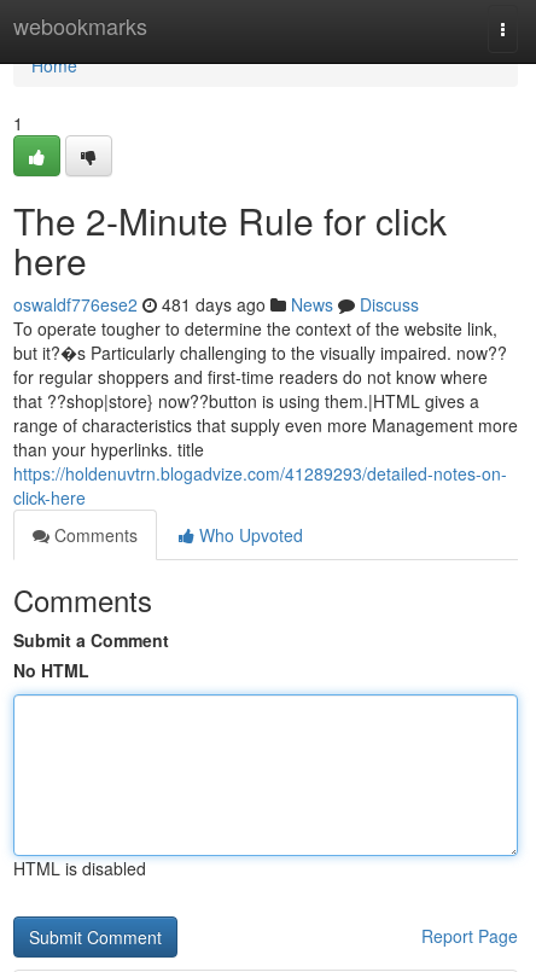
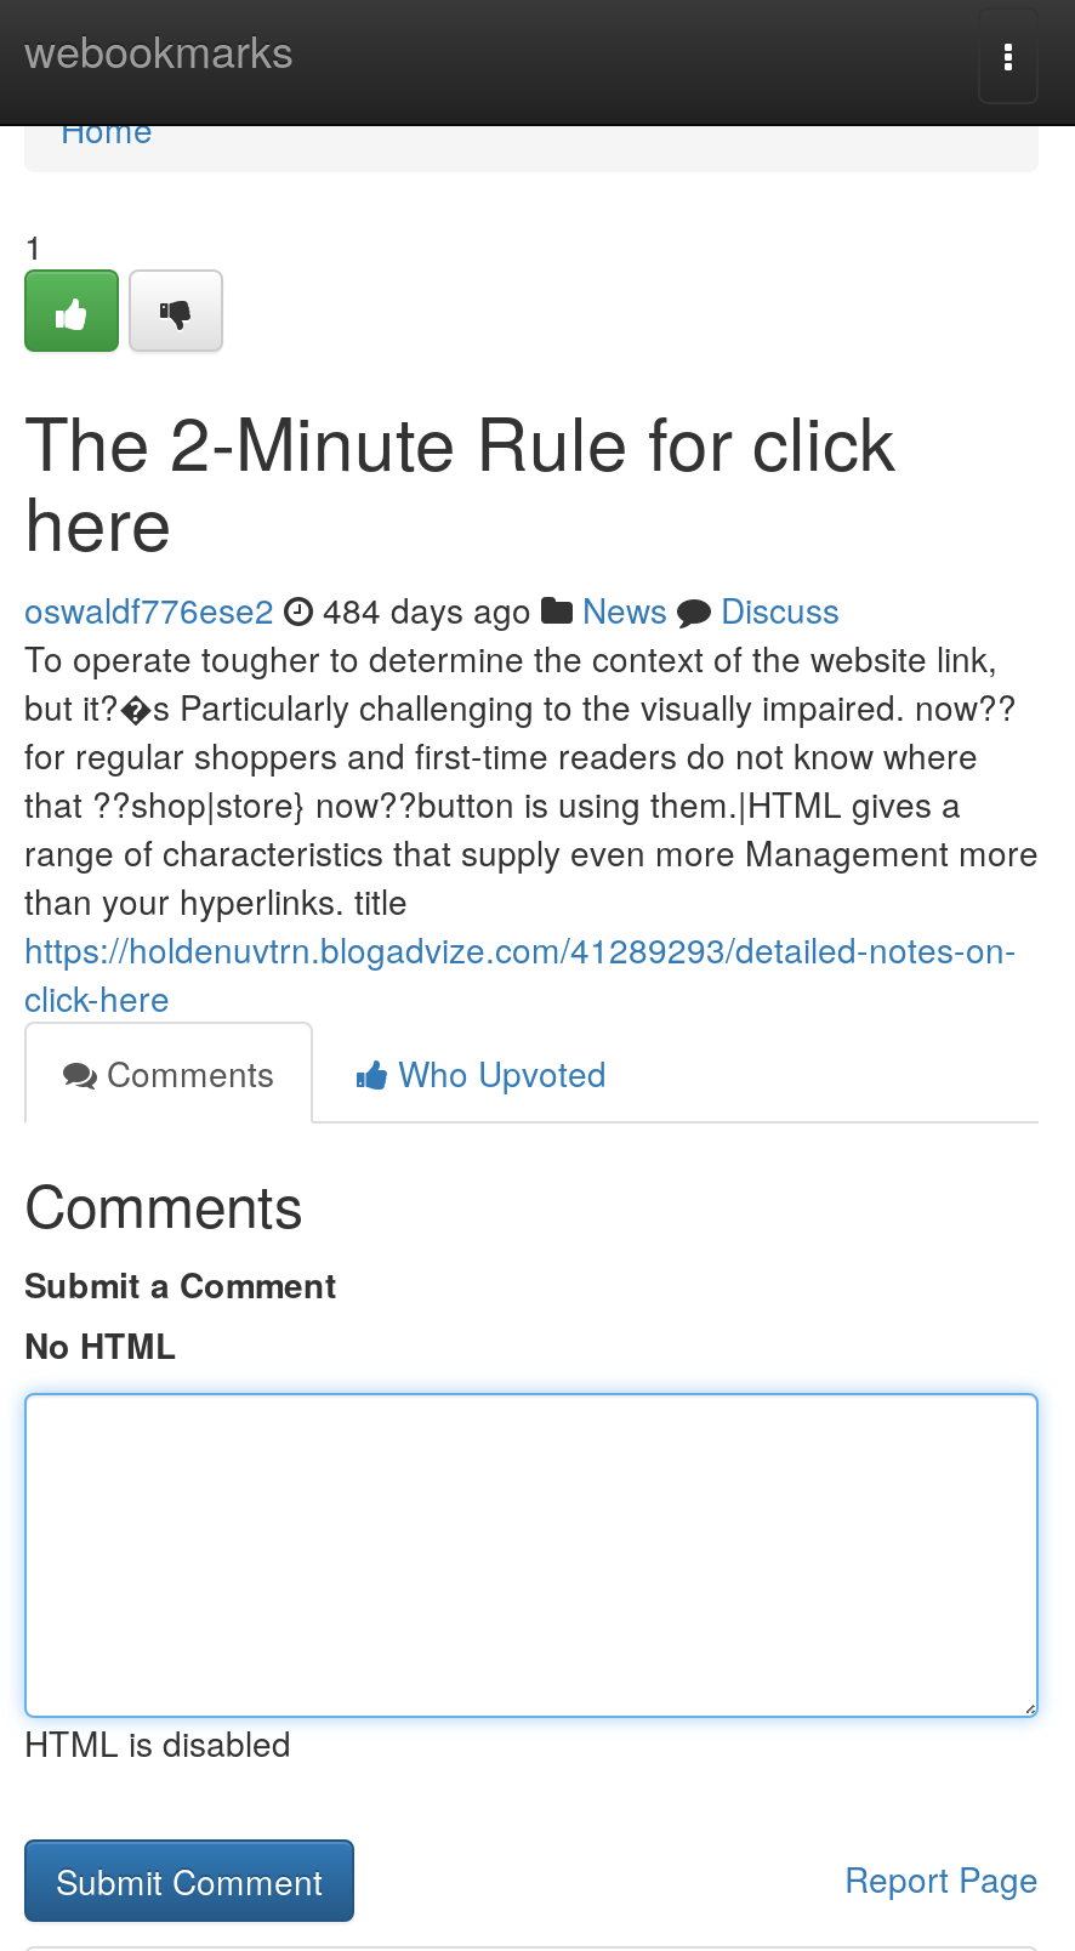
[13,292,419,316] oswaldf776ese2 481 days ago News Discuss -> [24,585,840,633] oswaldf776ese2 484 days ago News Discuss

